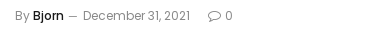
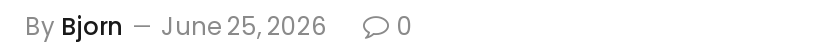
[15,7,190,24] By Bjorn December 31, 2021 -> [25,8,327,42] By Bjorn June 25, 2026

